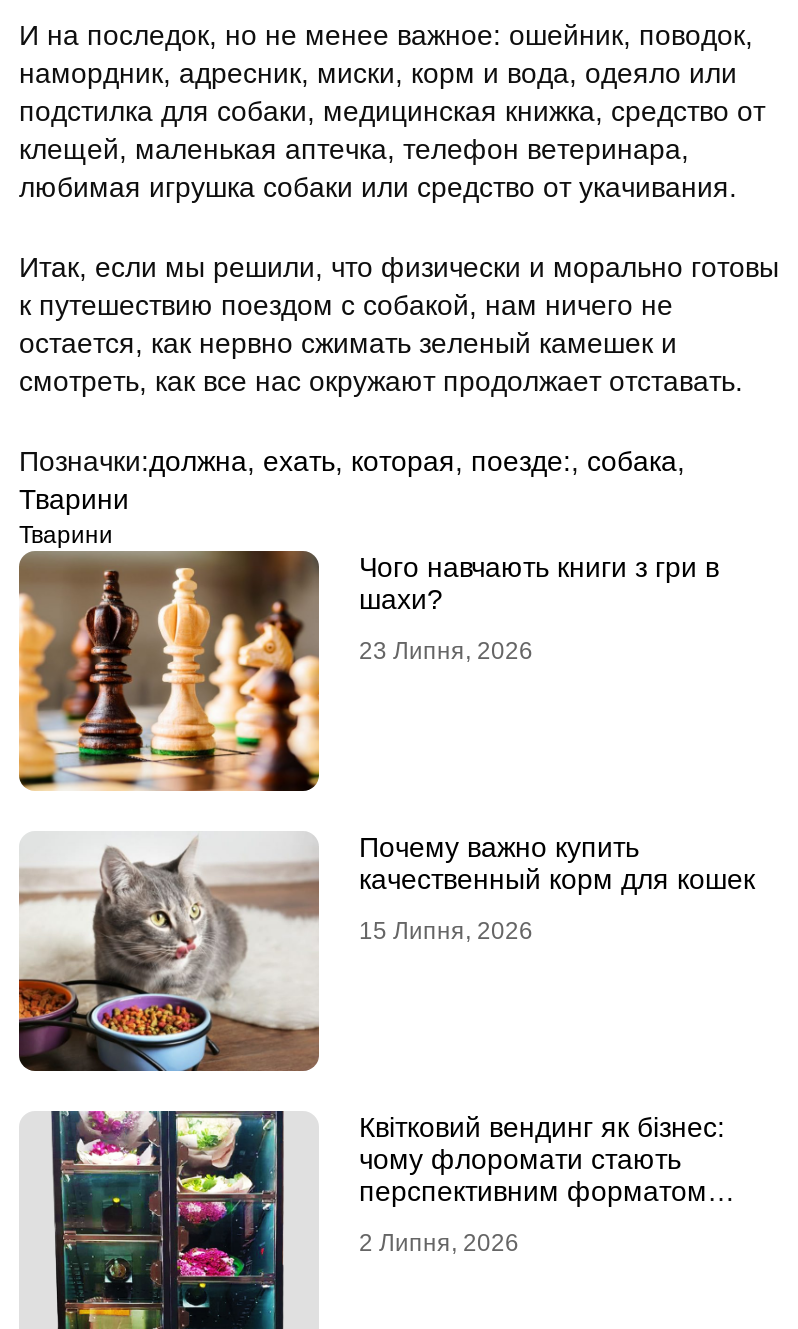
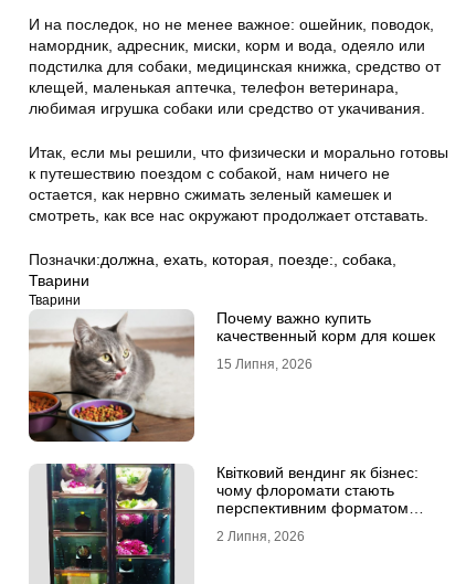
[17,549,719,793] [image] | Чого навчають книги з гри в | шахи? | 23 Липня, 2026 -> none

